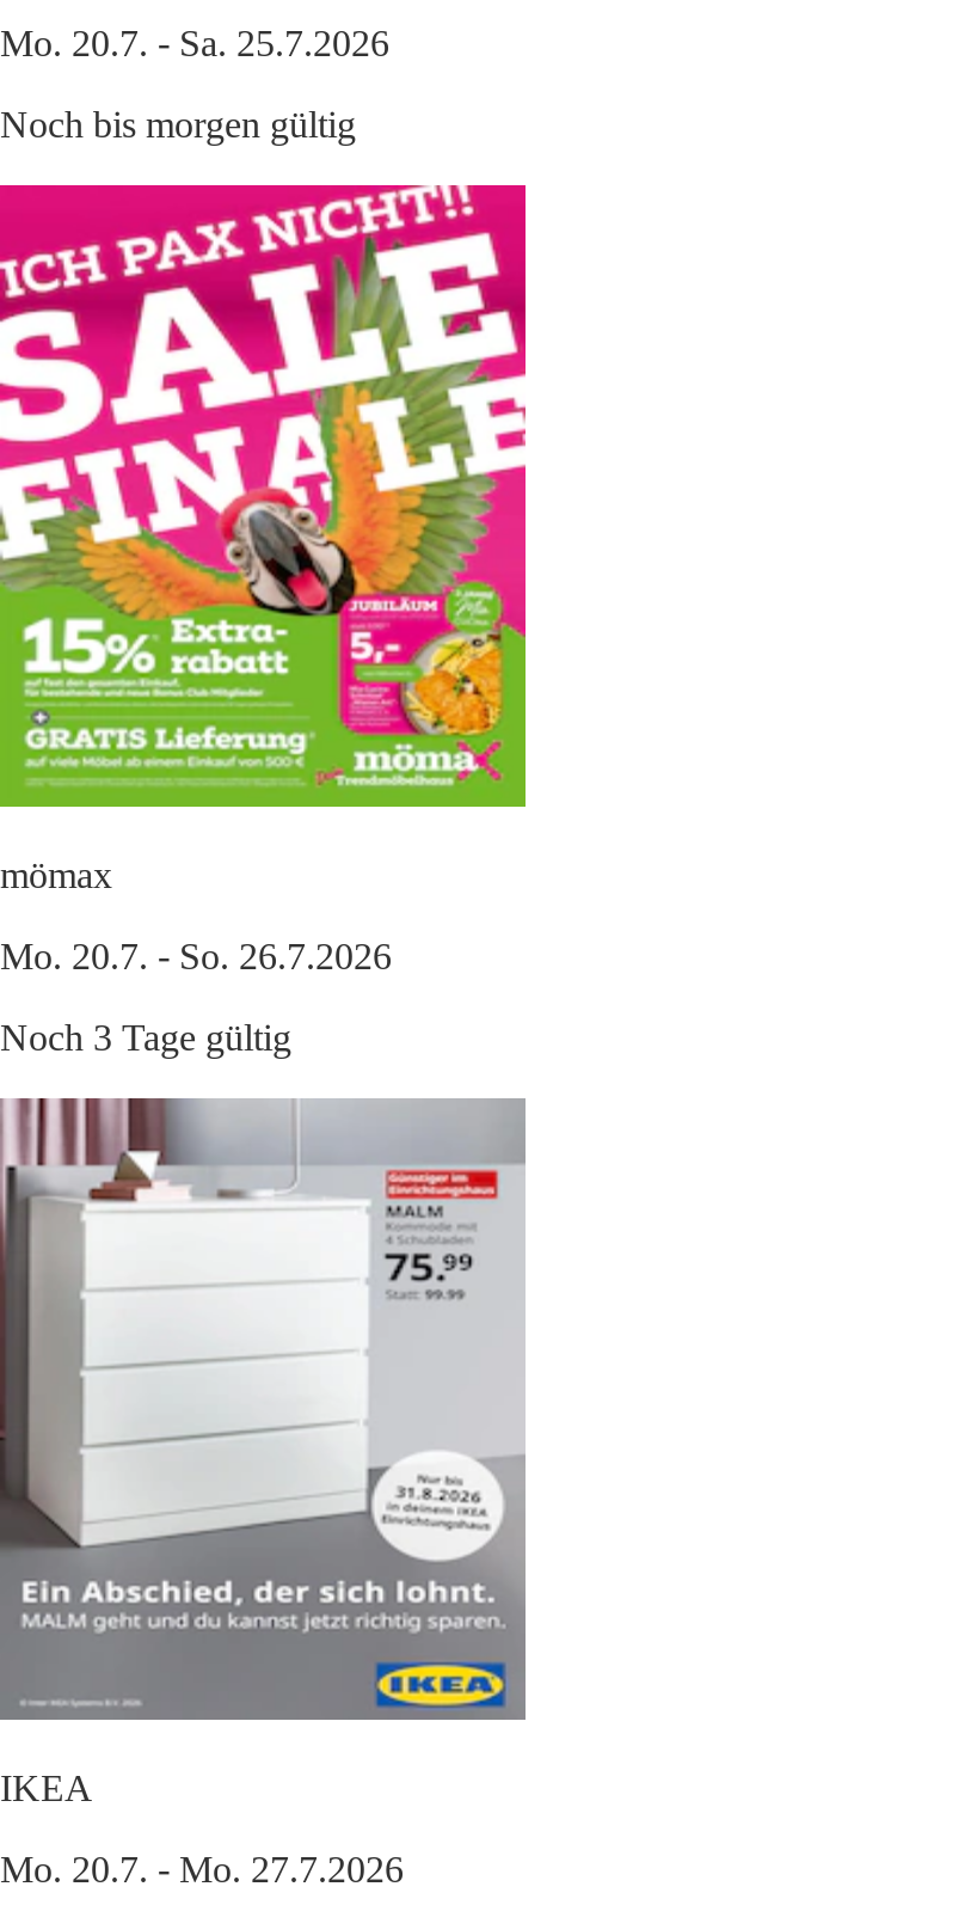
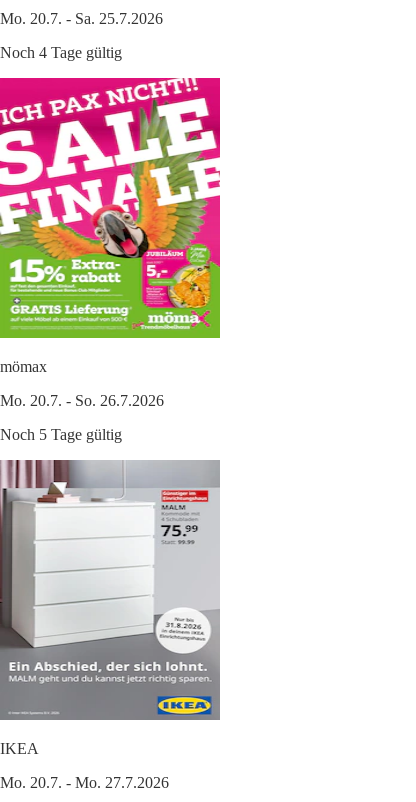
[0,105,356,145] Noch bis morgen gültig -> [0,44,122,61] Noch 4 Tage gültig
[0,1018,291,1058] Noch 3 Tage gültig -> [0,426,122,443] Noch 5 Tage gültig

